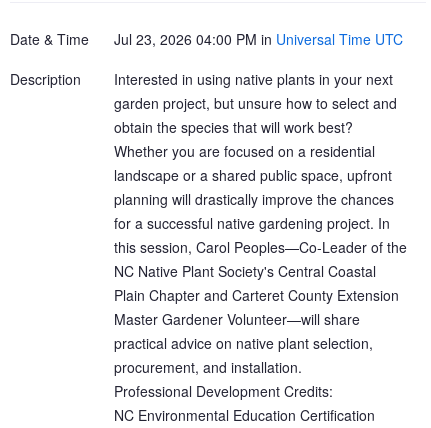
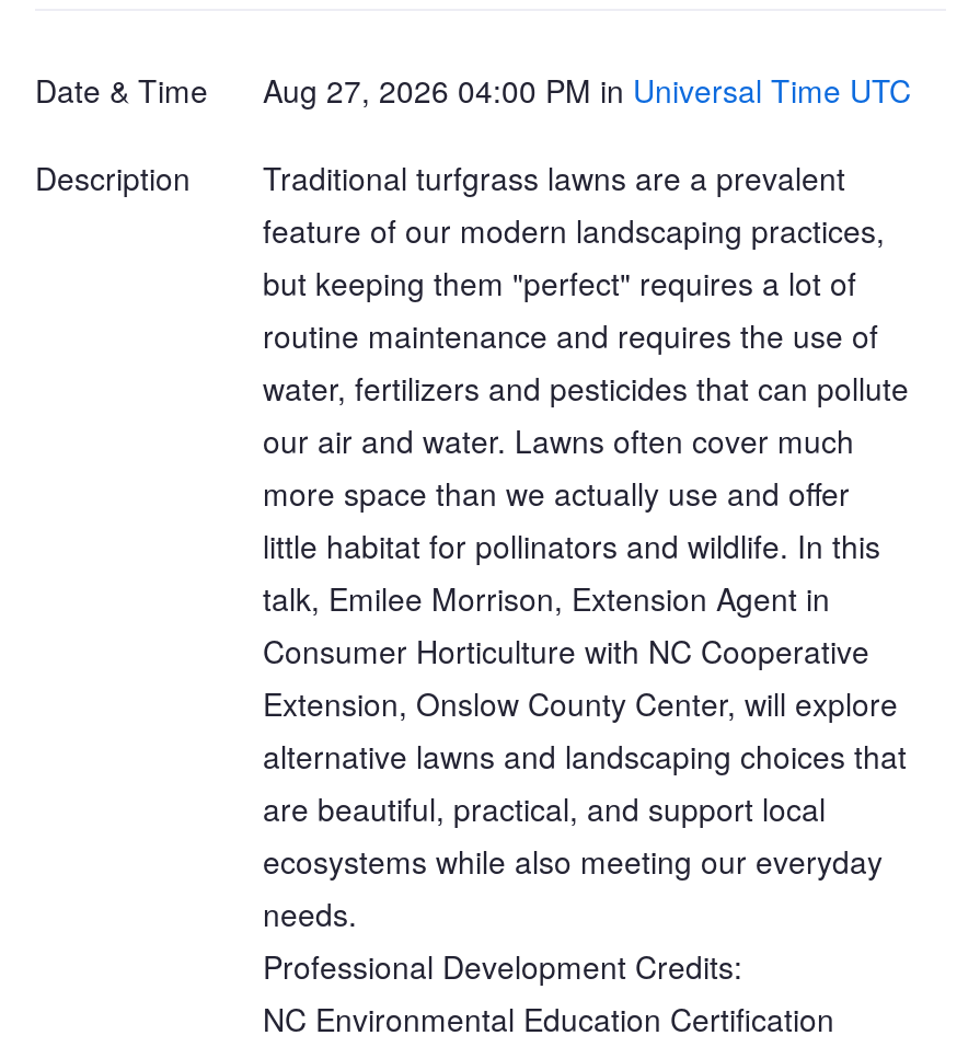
[114,29,403,49] Jul 23, 2026 04:00 PM in Universal Time UTC -> [263,68,911,112] Aug 27, 2026 04:00 PM in Universal Time UTC
[114,69,407,377] Interested in using native plants in your next | garden project, but unsure how to select and | obtain the species that will work best? | Whether you are focused on a residential | landscape or a shared public space, upfront | planning will drastically improve the chances | for a successful native gardening project. In | this session, Carol Peoples—Co-Leader of the | NC Native Plant Society's Central Coastal | Plain Chapter and Carteret County Extension | Master Gardener Volunteer—will share | practical advice on native plant selection, | procurement, and installation. -> [263,156,909,935] Traditional turfgrass lawns are a prevalent | feature of our modern landscaping practices, | but keeping them "perfect" requires a lot of | routine maintenance and requires the use of | water, fertilizers and pesticides that can pollute | our air and water. Lawns often cover much | more space than we actually use and offer | little habitat for pollinators and wildlife. In this | talk, Emilee Morrison, Extension Agent in | Consumer Horticulture with NC Cooperative | Extension, Onslow County Center, will explore | alternative lawns and landscaping choices that | are beautiful, practical, and support local | ecosystems while also meeting our everyday | needs.

